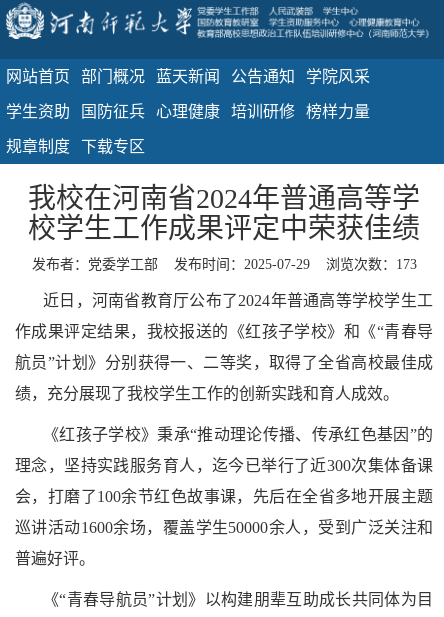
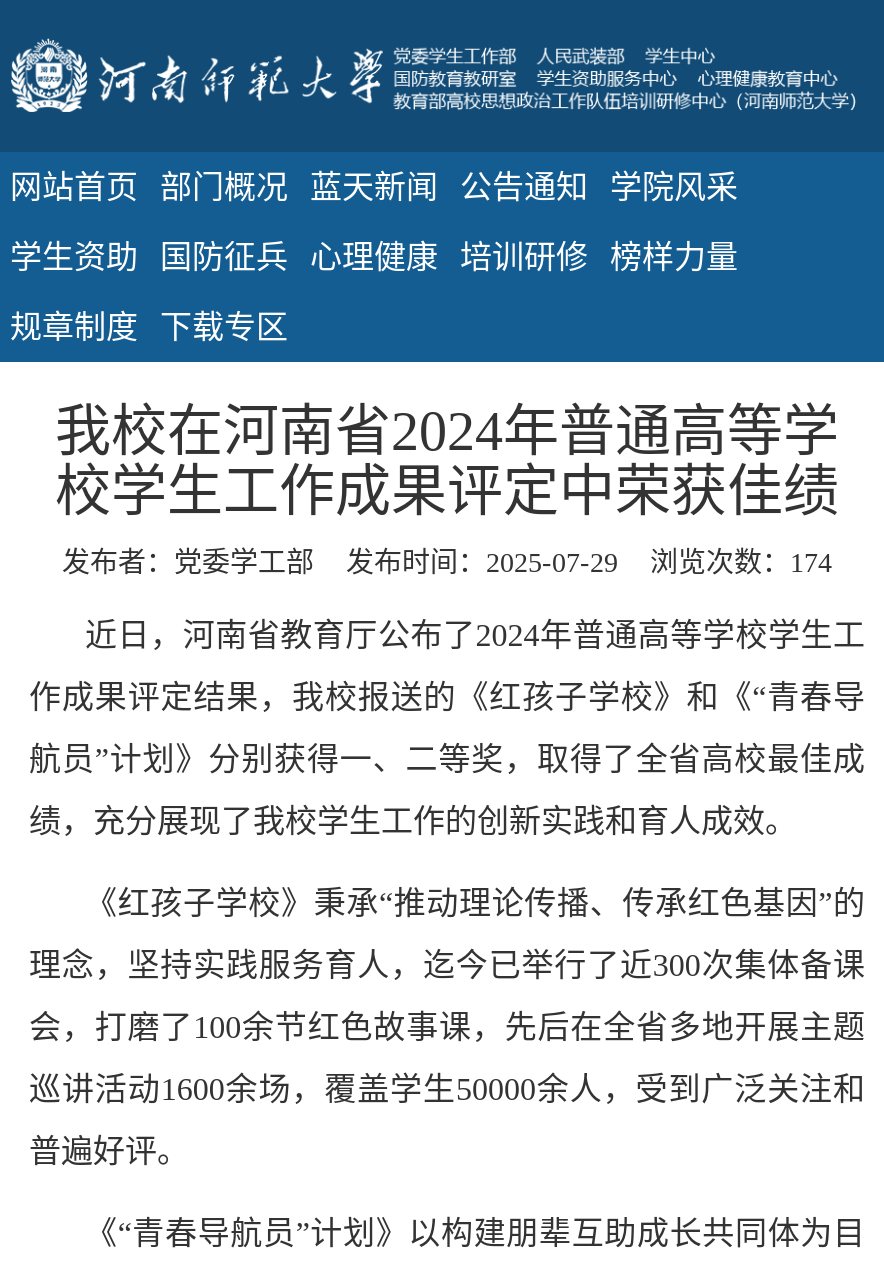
[31,257,416,272] 发布者：党委学工部 发布时间：2025-07-29 浏览次数：173 -> [62,548,832,578] 发布者：党委学工部 发布时间：2025-07-29 浏览次数：174

